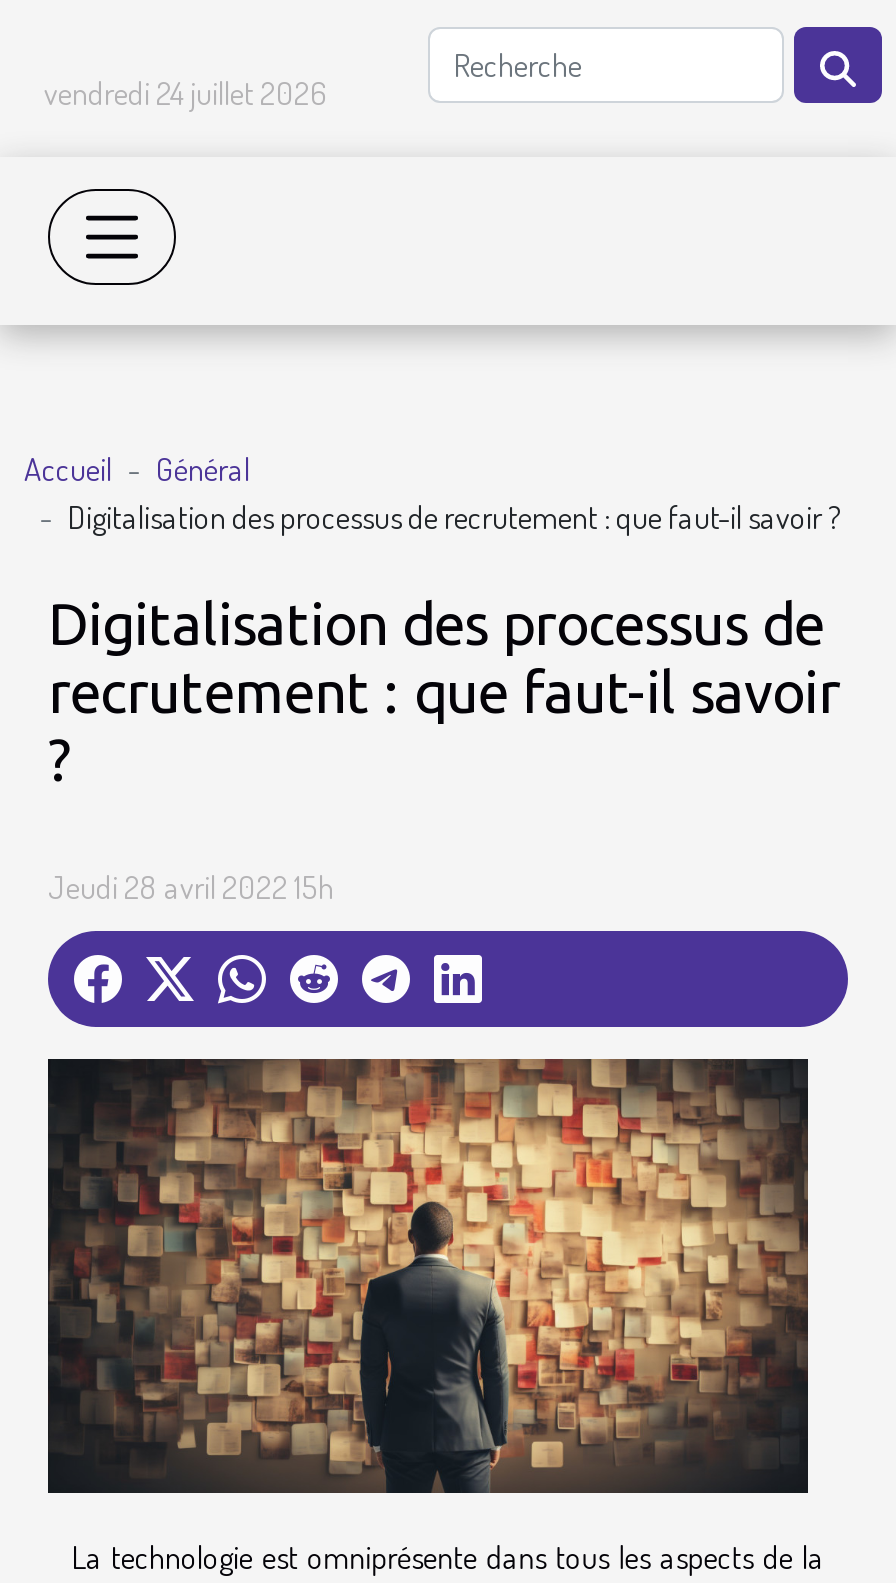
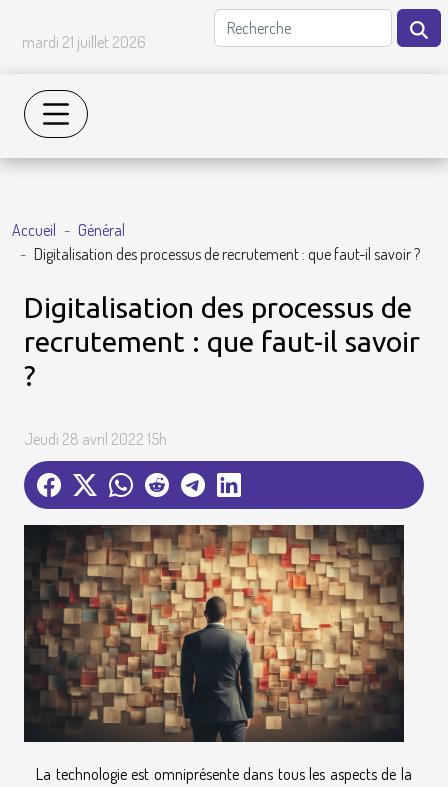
[44,73,328,113] vendredi 24 juillet 2026 -> [22,32,146,52] mardi 21 juillet 2026

